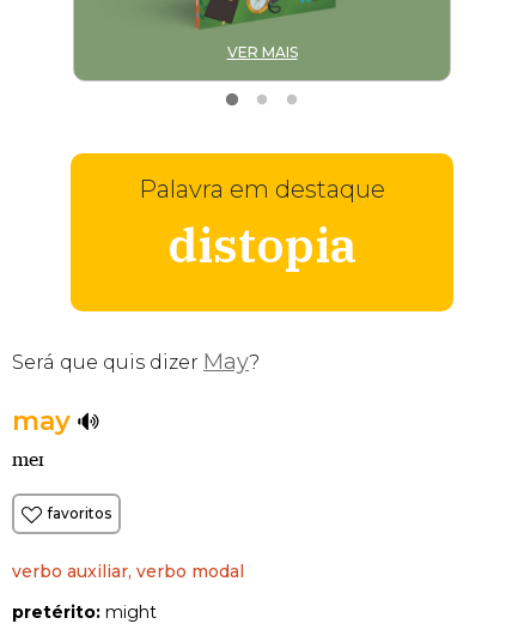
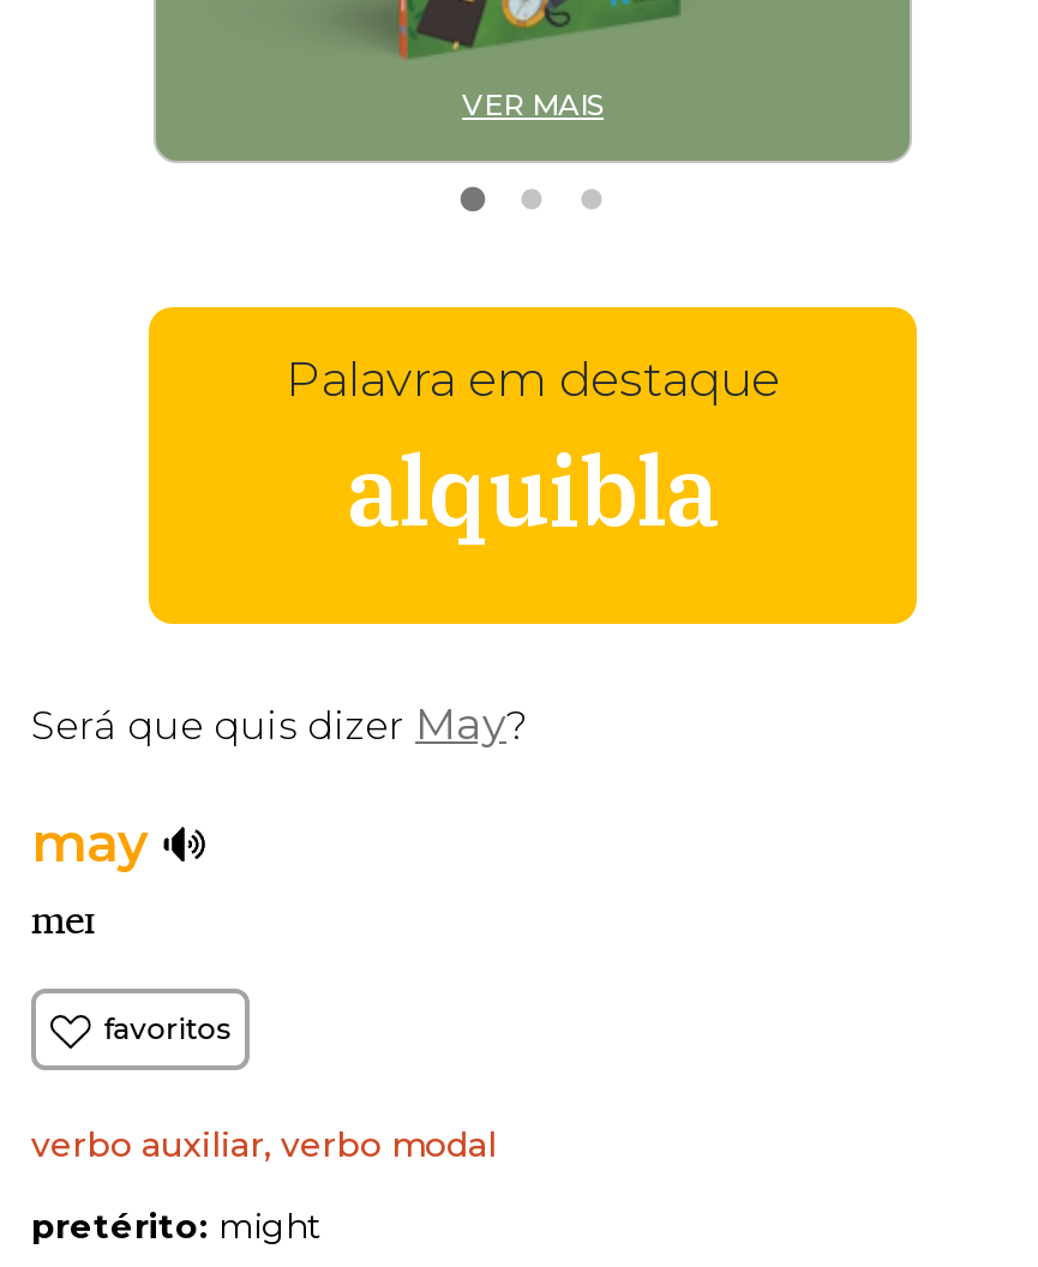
[167,213,356,275] distopia -> [347,427,719,552] alquibla

